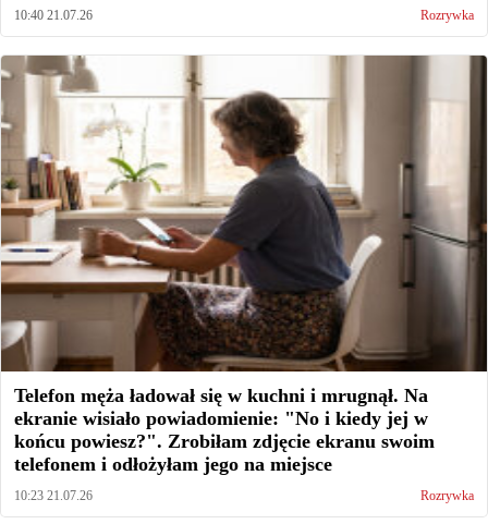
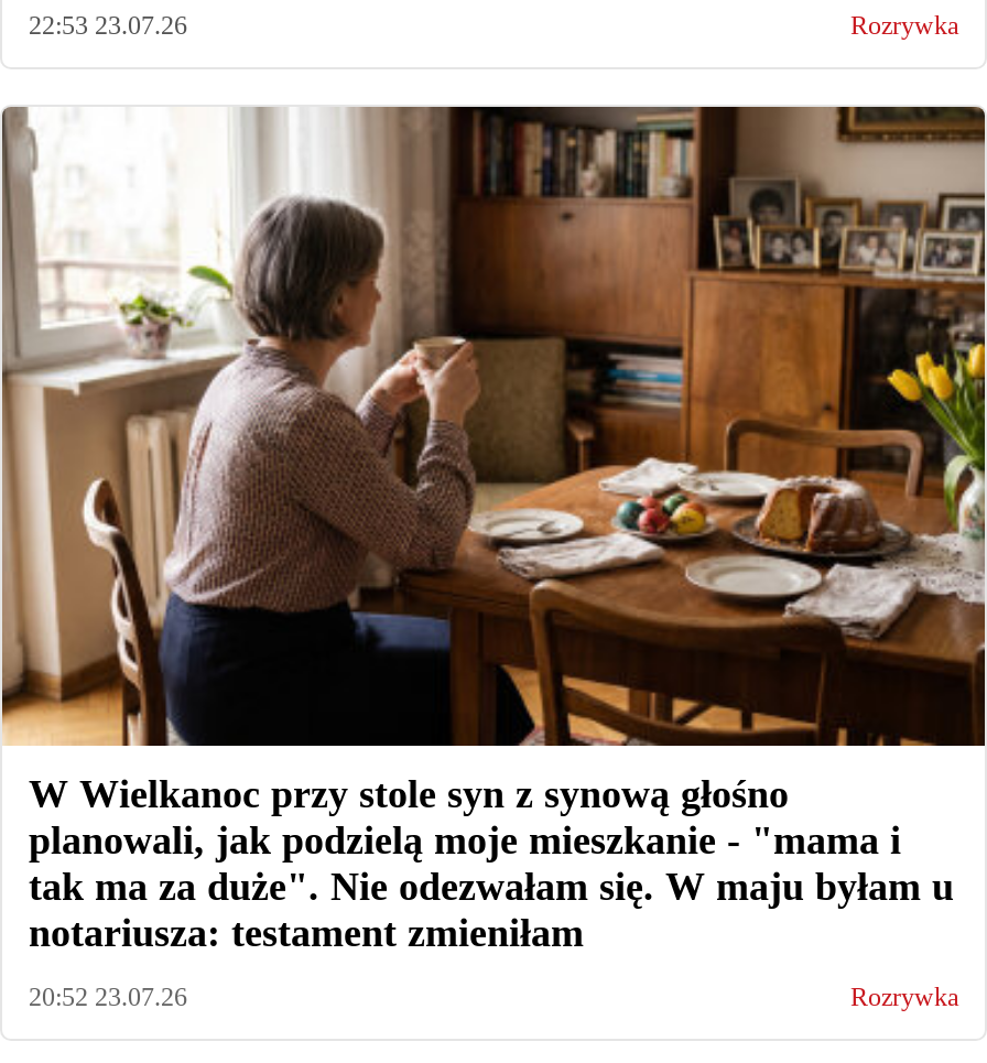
[14,8,93,23] 10:40 21.07.26 -> [29,10,187,41] 22:53 23.07.26
[3,54,485,475] [image] | Telefon męża ładował się w kuchni i mrugnął. Na | ekranie wisiało powiadomienie: "No i kiedy jej w | końcu powiesz?". Zrobiłam zdjęcie ekranu swoim | telefonem i odłożyłam jego na miejsce -> [7,105,980,955] [image] | W Wielkanoc przy stole syn z synową głośno | planowali, jak podzielą moje mieszkanie - "mama i | tak ma za duże". Nie odezwałam się. W maju byłam u | notariusza: testament zmieniłam
[14,488,93,503] 10:23 21.07.26 -> [29,982,187,1013] 20:52 23.07.26

